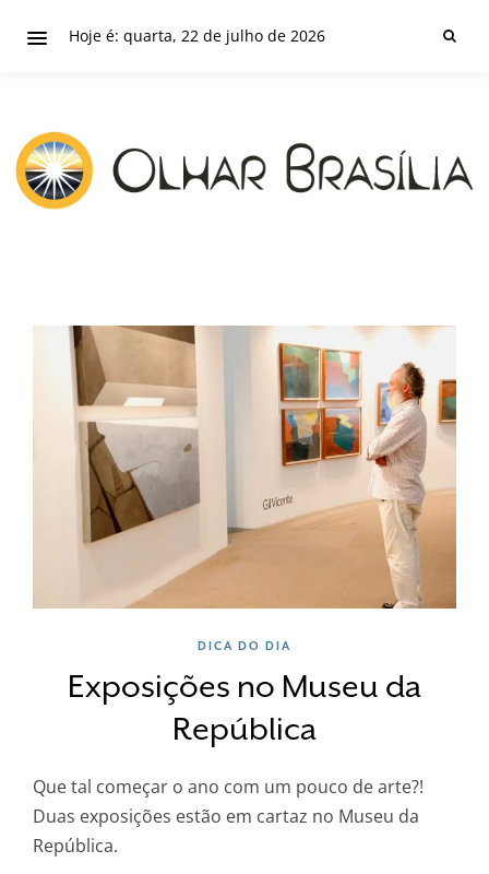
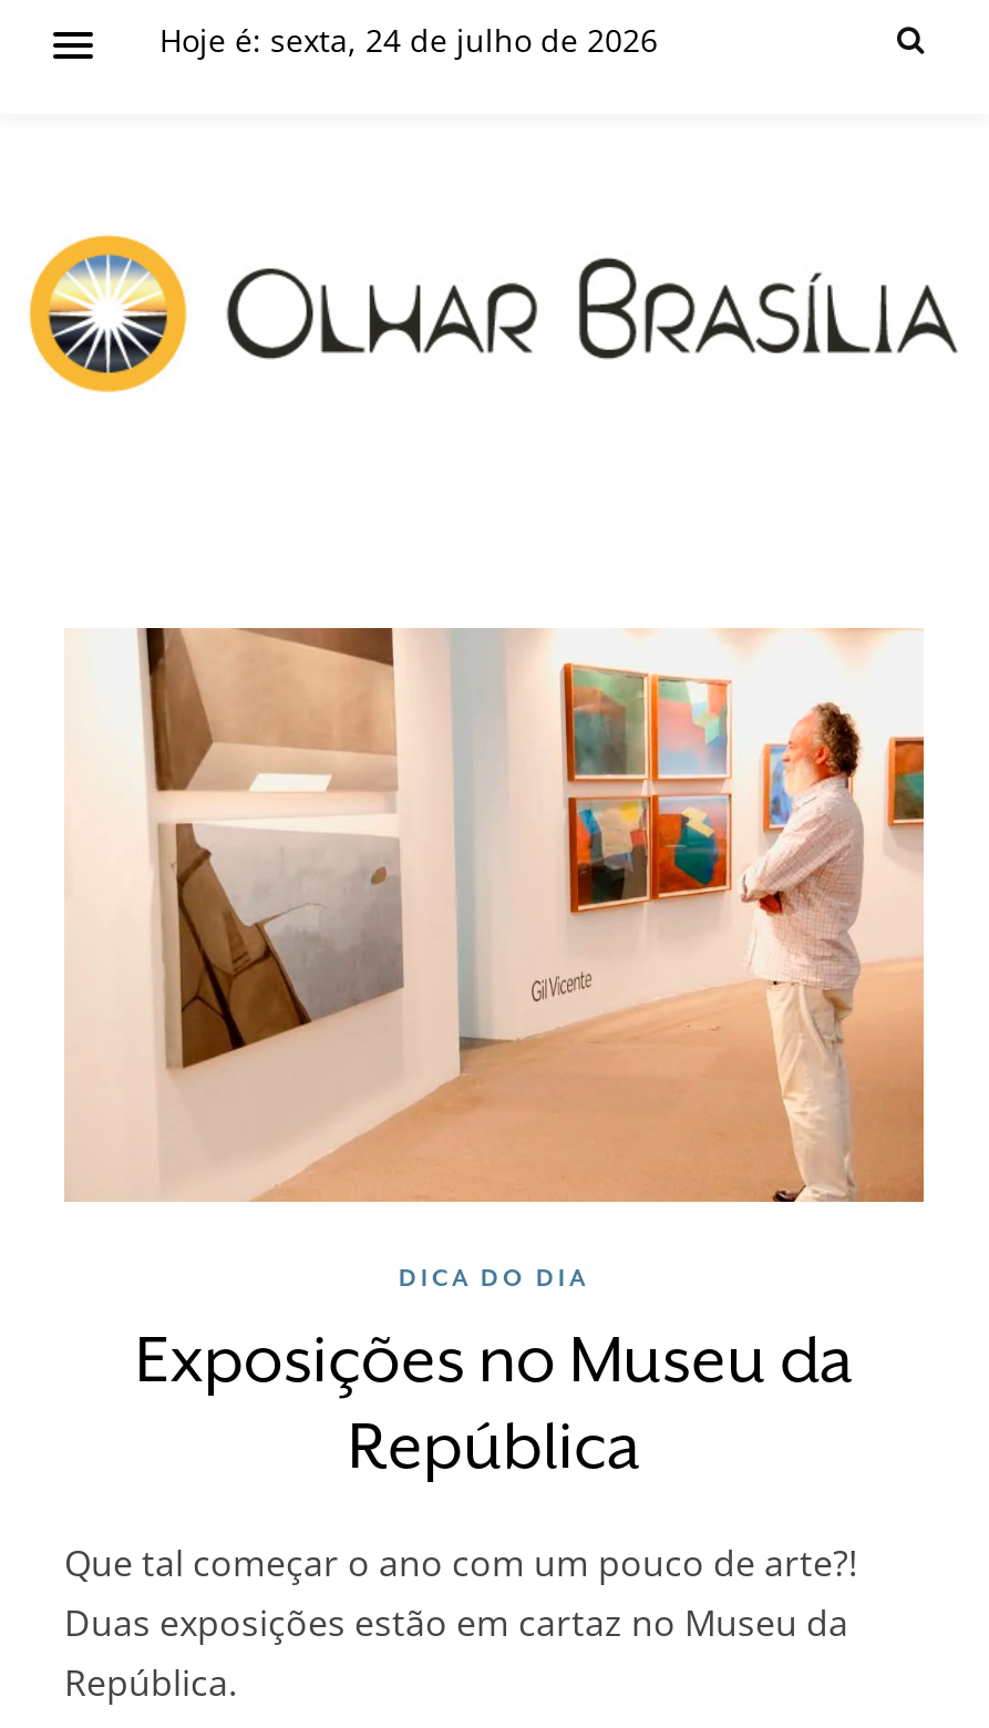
[69,25,325,46] Hoje é: quarta, 22 de julho de 2026 -> [159,19,658,61] Hoje é: sexta, 24 de julho de 2026

